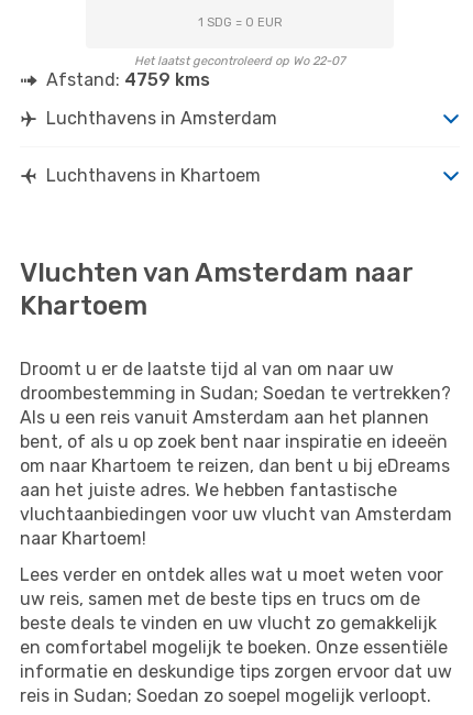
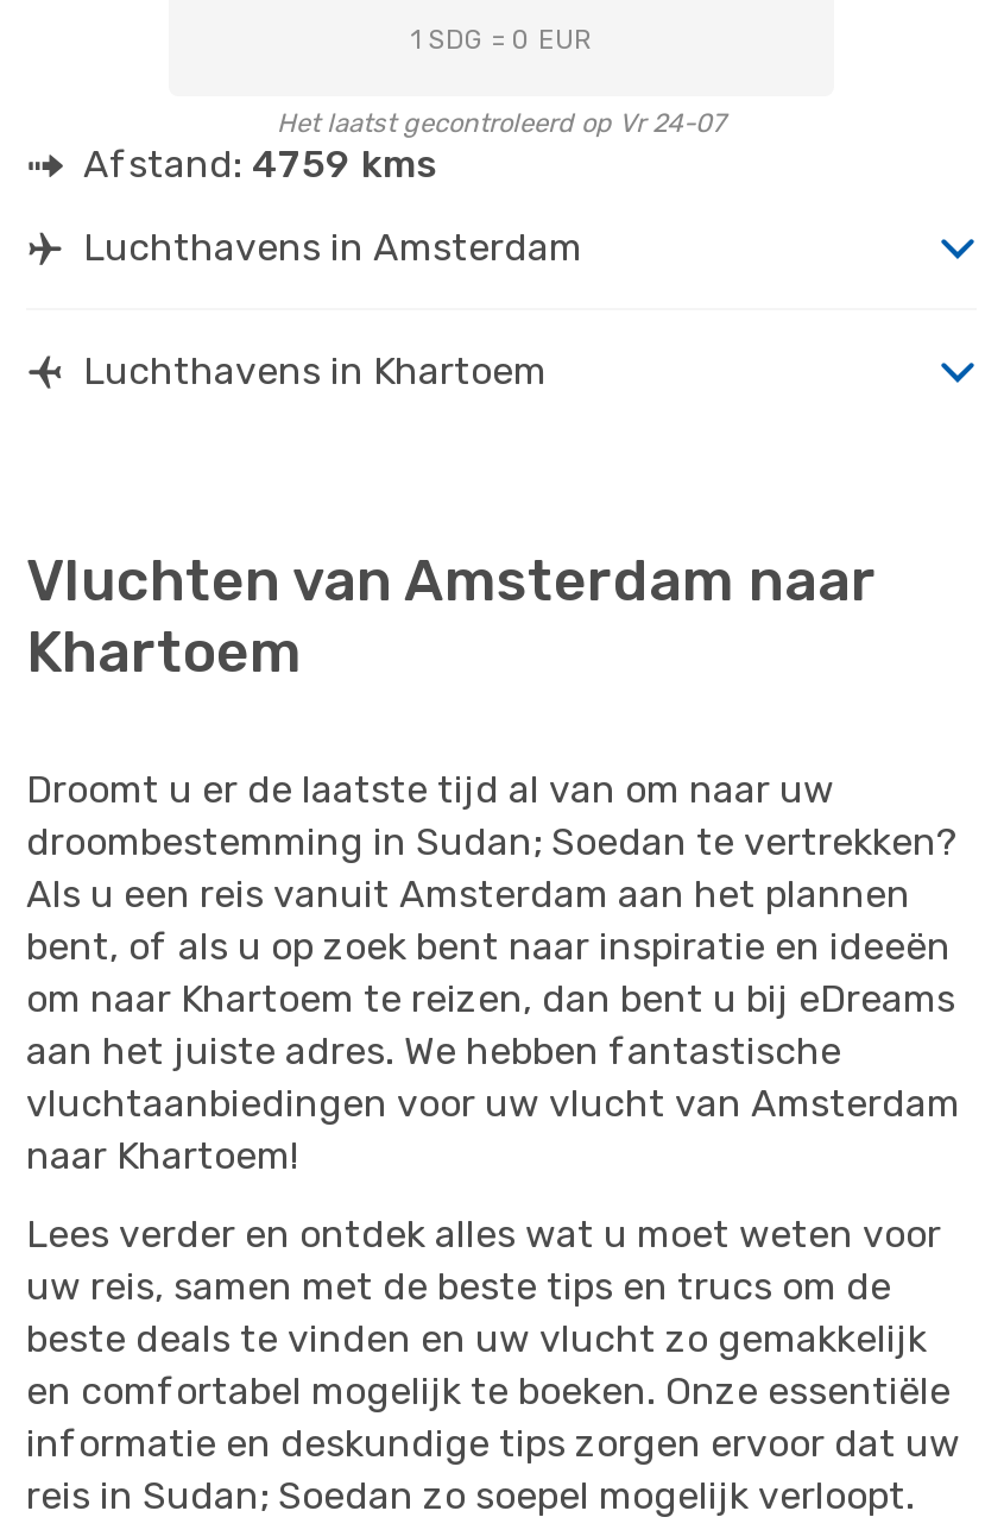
[134,54,345,68] Het laatst gecontroleerd op Wo 22-07 -> [277,108,726,139] Het laatst gecontroleerd op Vr 24-07

